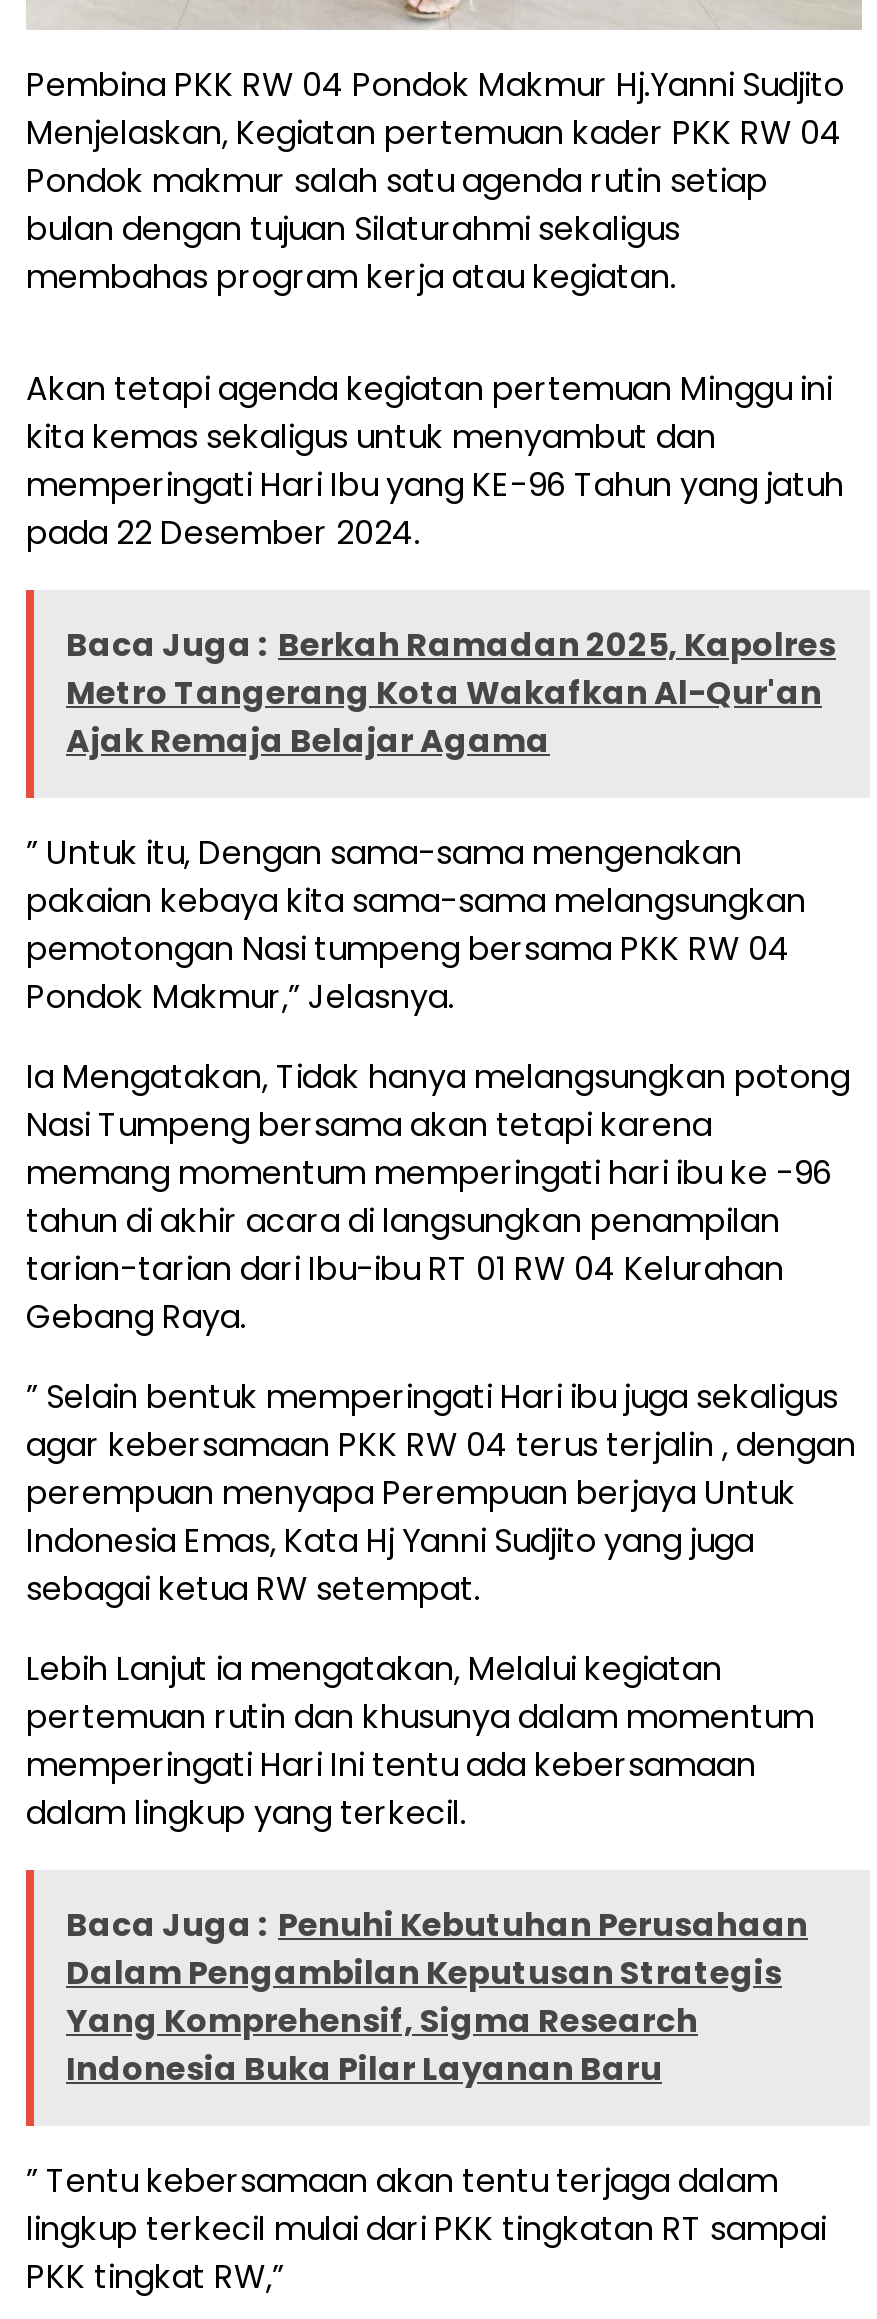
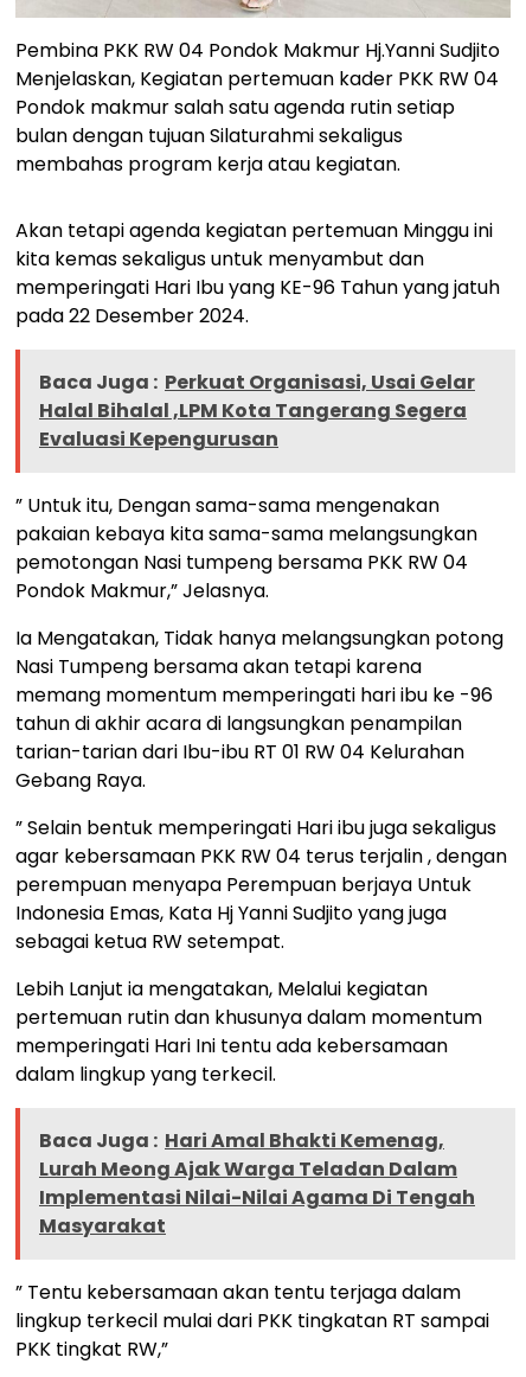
[66,622,836,764] Baca Juga : Berkah Ramadan 2025, Kapolres | Metro Tangerang Kota Wakafkan Al-Qur'an | Ajak Remaja Belajar Agama -> [39,369,475,453] Baca Juga : Perkuat Organisasi, Usai Gelar | Halal Bihalal ,LPM Kota Tangerang Segera | Evaluasi Kepengurusan
[66,1902,808,2092] Baca Juga : Penuhi Kebutuhan Perusahaan | Dalam Pengambilan Keputusan Strategis | Yang Komprehensif, Sigma Research | Indonesia Buka Pilar Layanan Baru -> [39,1127,475,1240] Baca Juga : Hari Amal Bhakti Kemenag, | Lurah Meong Ajak Warga Teladan Dalam | Implementasi Nilai-Nilai Agama Di Tengah | Masyarakat

